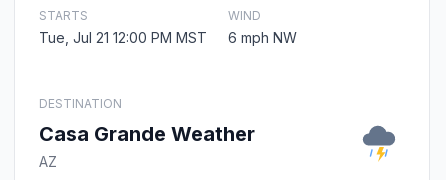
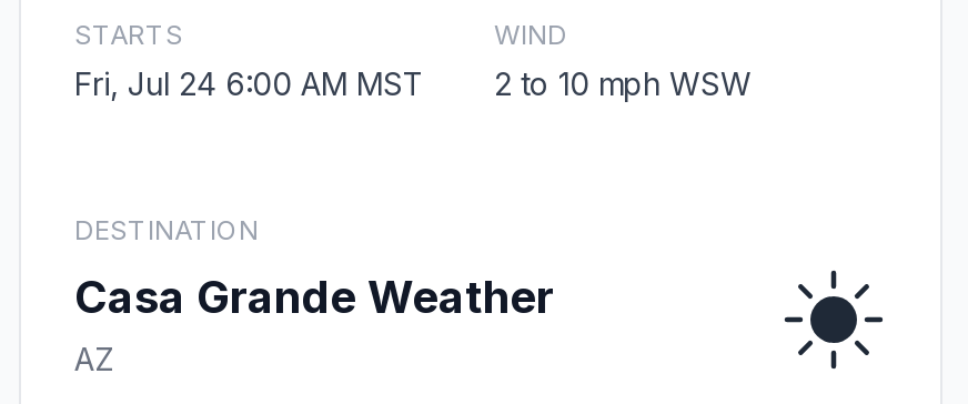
[39,29,207,46] Tue, Jul 21 12:00 PM MST -> [74,65,425,103] Fri, Jul 24 6:00 AM MST
[228,29,297,46] 6 mph NW -> [494,65,752,103] 2 to 10 mph WSW
[360,123,402,165] [image] -> [783,269,885,371] [image]

